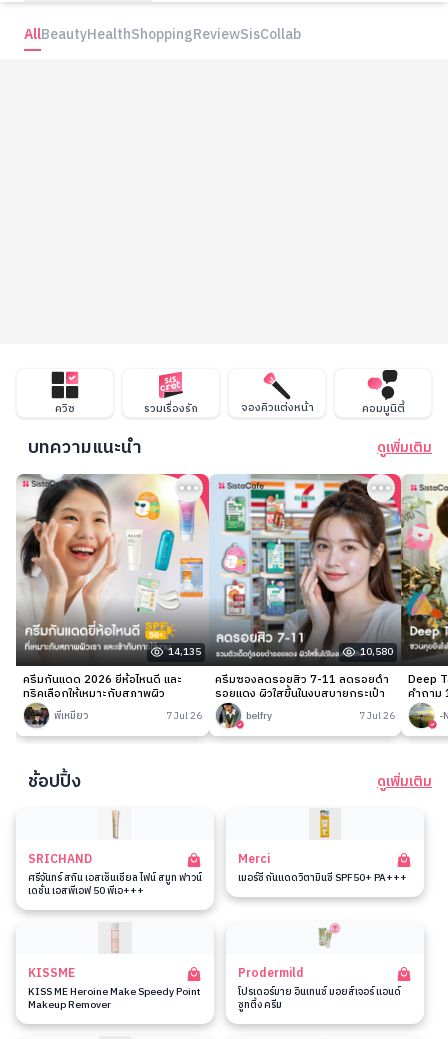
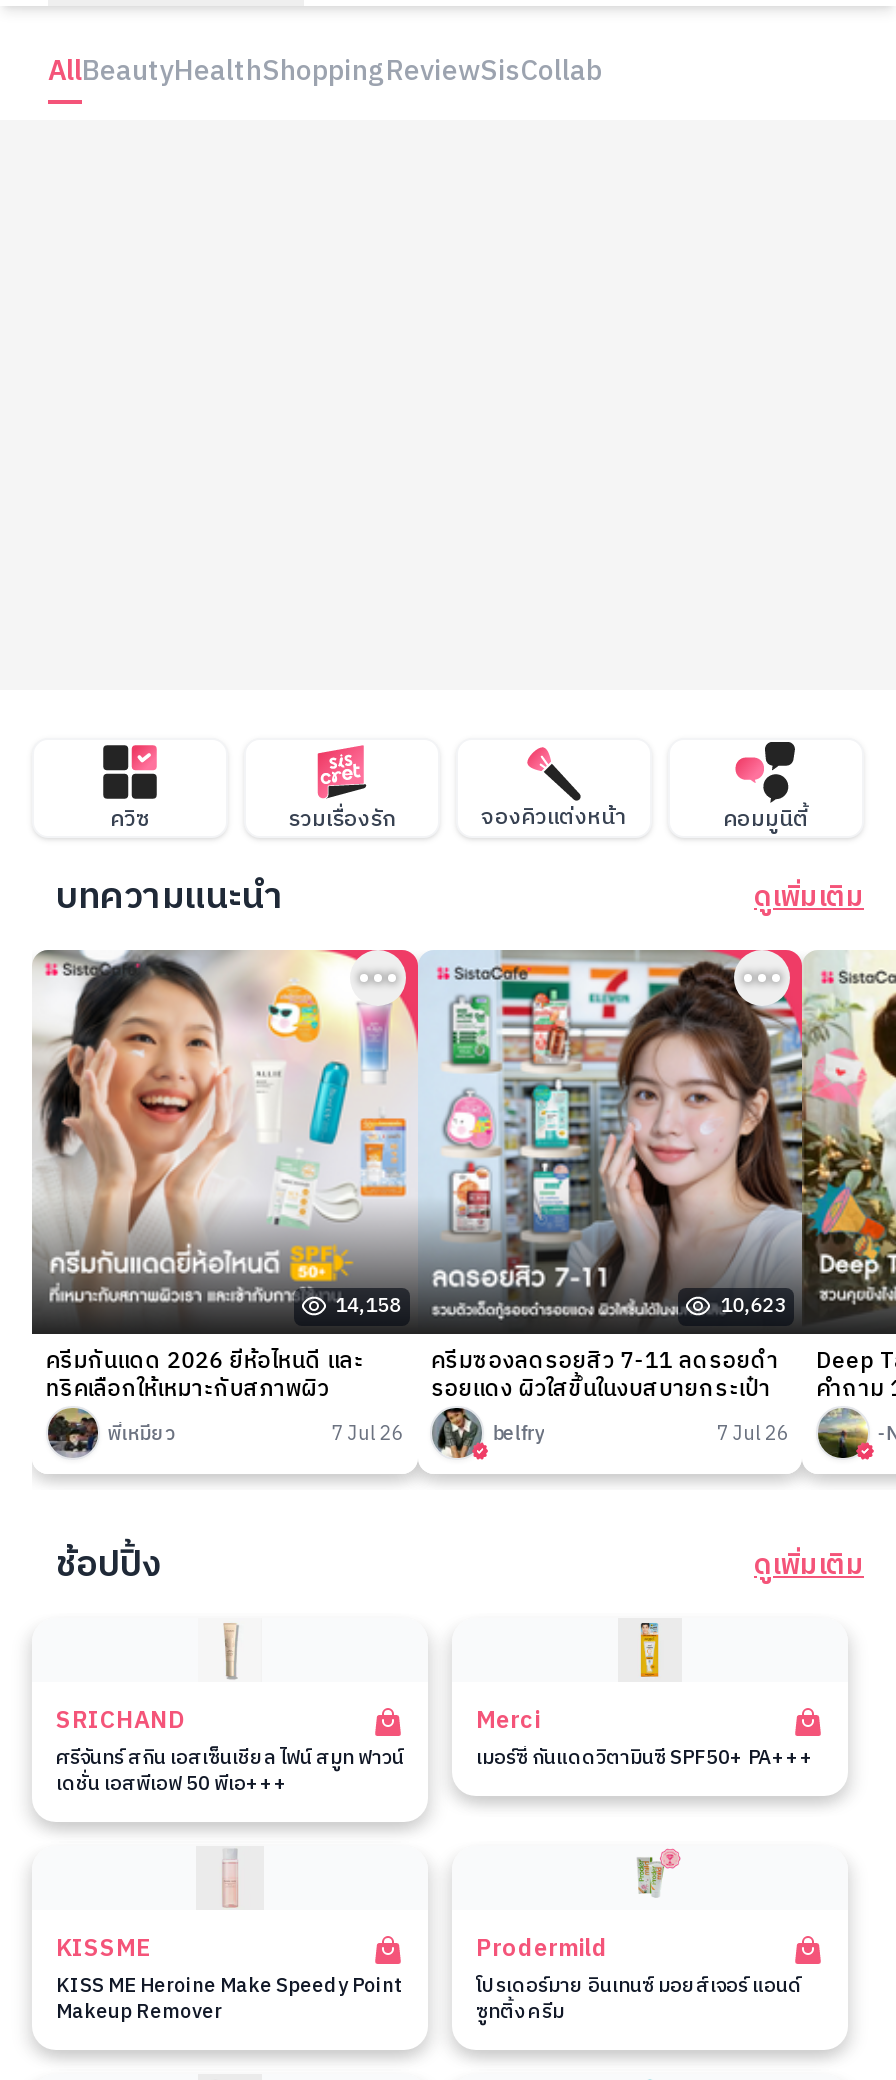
[168,644,201,660] 14,135 -> [335,1291,401,1323] 14,158
[360,644,393,660] 10,580 -> [720,1291,786,1323] 10,623

